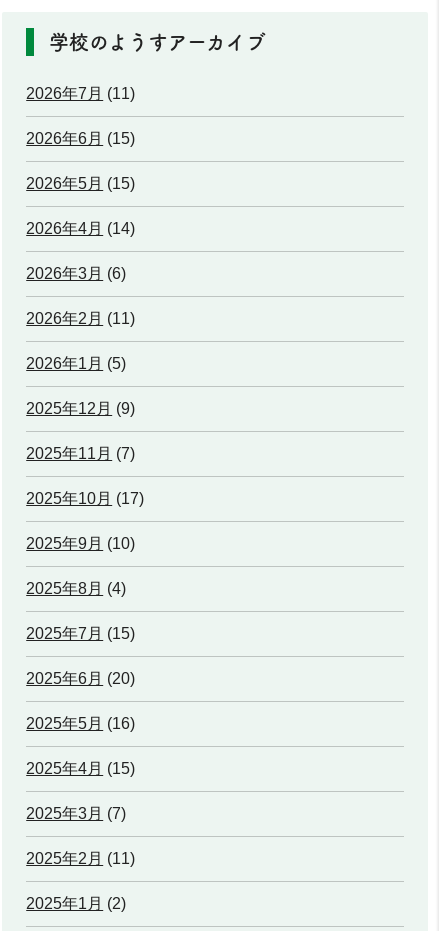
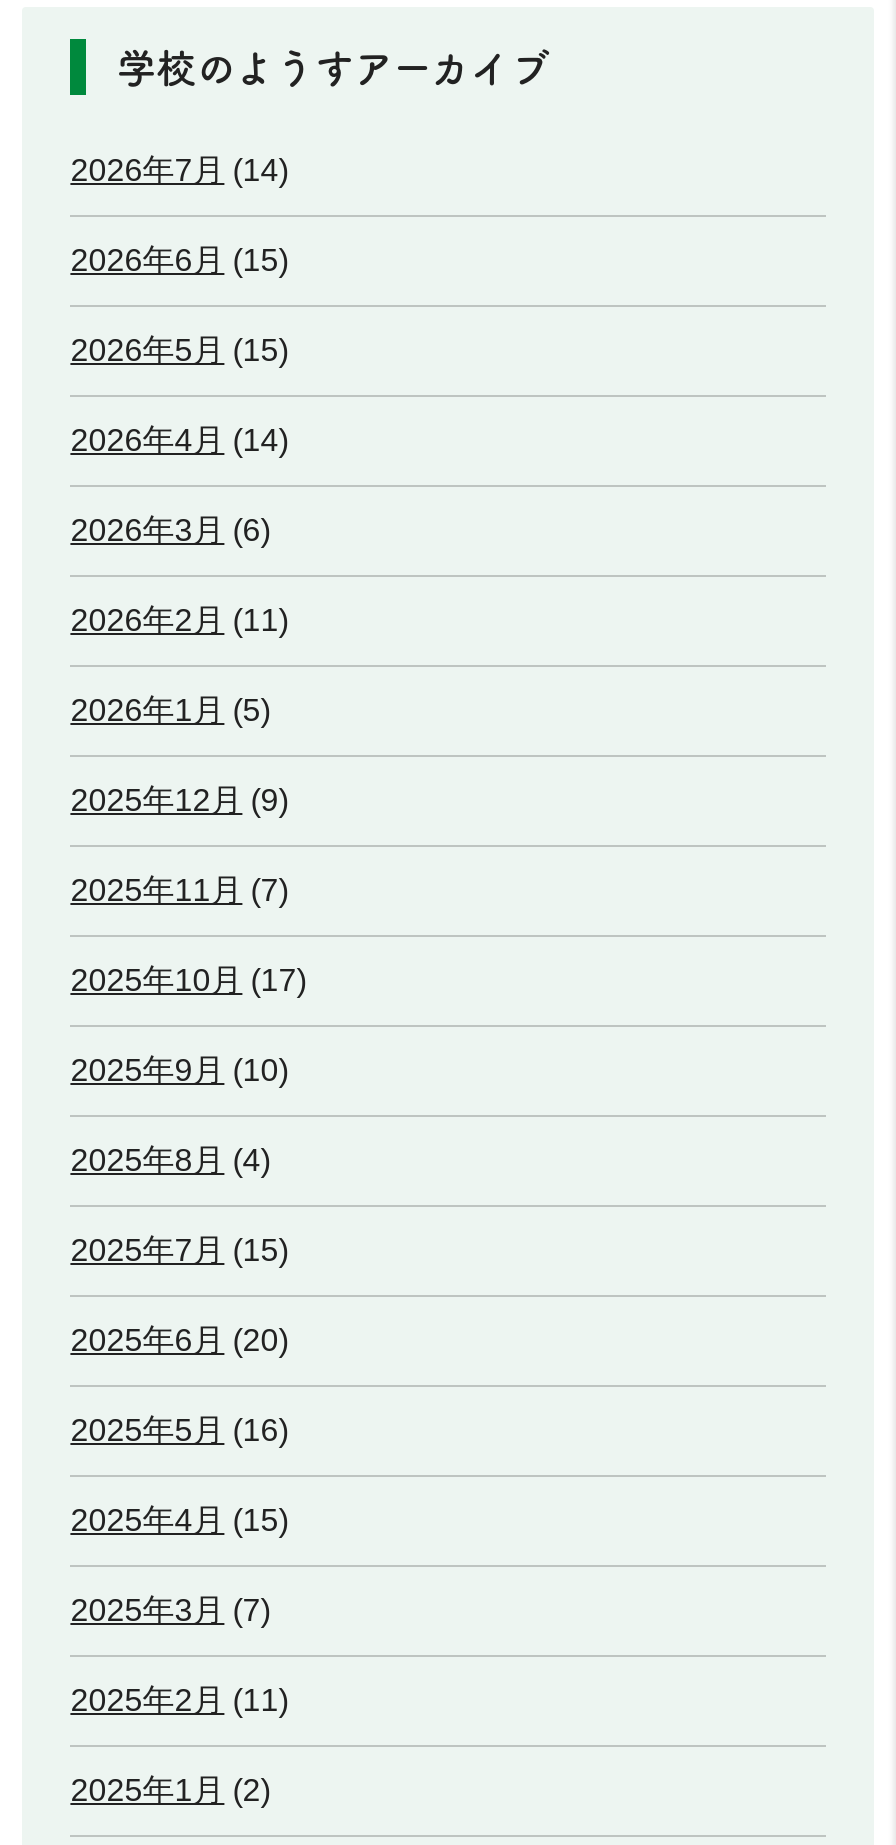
[26,85,135,102] 2026年7月(11) -> [70,153,288,187] 2026年7月(14)

